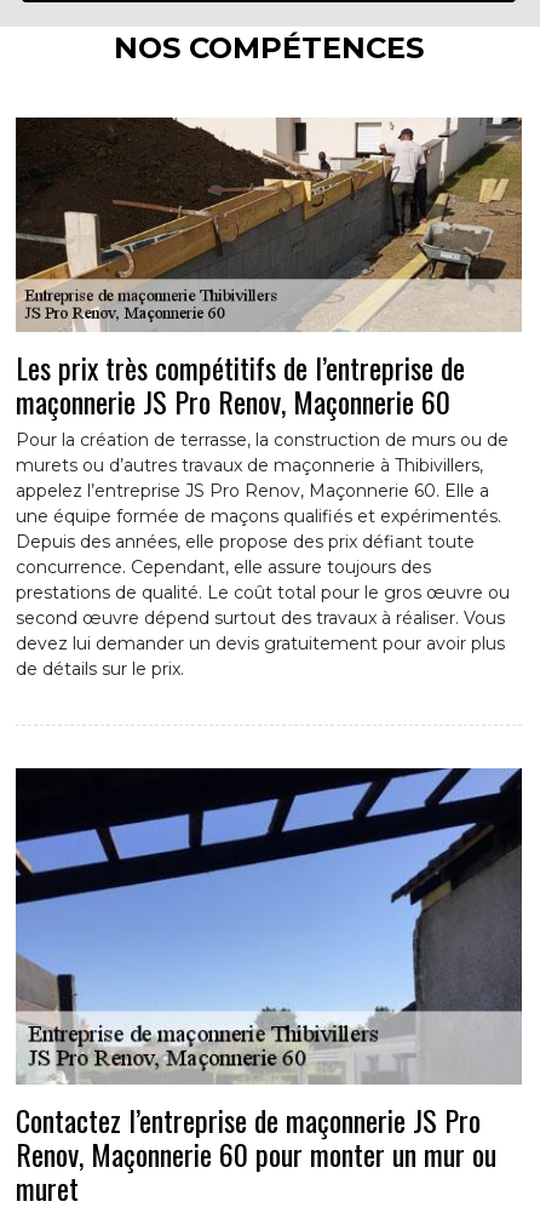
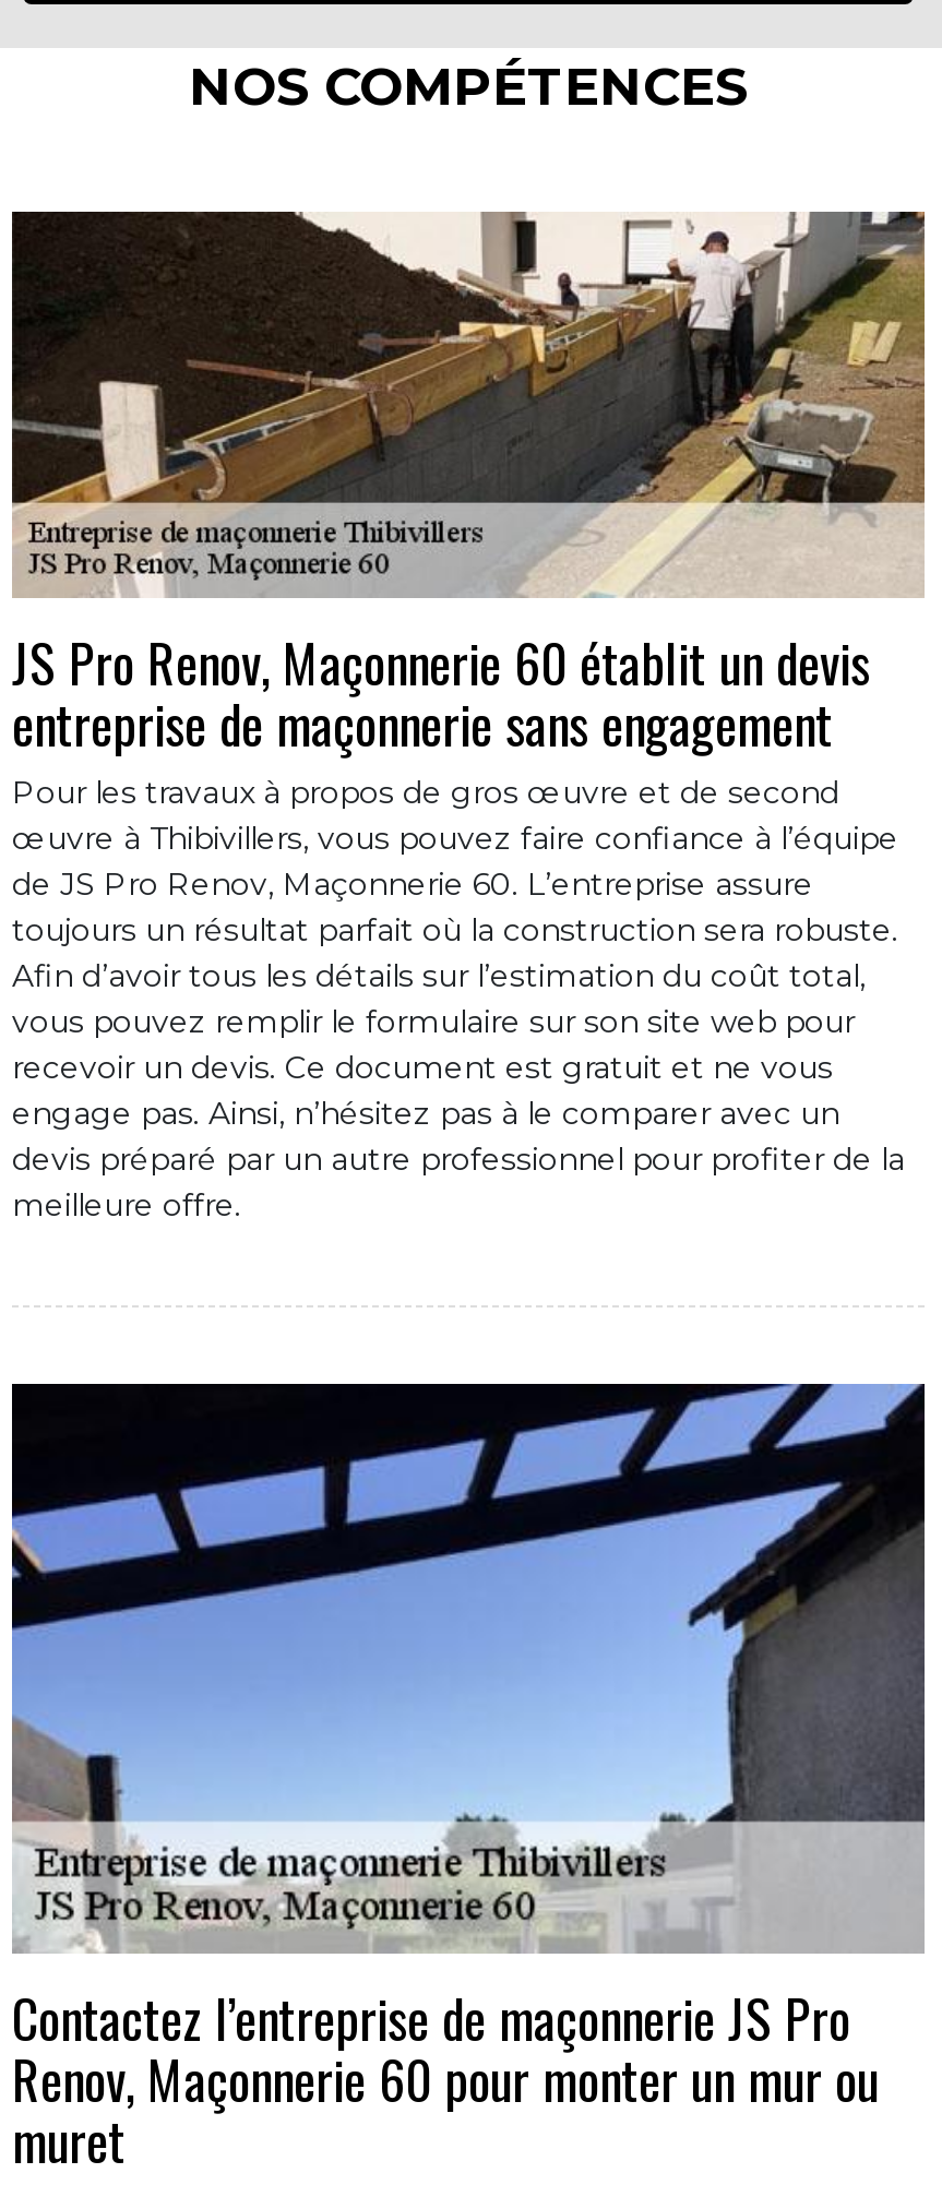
[16,345,510,680] Les prix très compétitifs de l’entreprise de | maçonnerie JS Pro Renov, Maçonnerie 60 | Pour la création de terrasse, la construction de murs ou de | murets ou d’autres travaux de maçonnerie à Thibivillers, | appelez l’entreprise JS Pro Renov, Maçonnerie 60. Elle a | une équipe formée de maçons qualifiés et expérimentés. | Depuis des années, elle propose des prix défiant toute | concurrence. Cependant, elle assure toujours des | prestations de qualité. Le coût total pour le gros œuvre ou | second œuvre dépend surtout des travaux à réaliser. Vous | devez lui demander un devis gratuitement pour avoir plus | de détails sur le prix. -> [12,622,905,1225] JS Pro Renov, Maçonnerie 60 établit un devis | entreprise de maçonnerie sans engagement | Pour les travaux à propos de gros œuvre et de second | œuvre à Thibivillers, vous pouvez faire confiance à l’équipe | de JS Pro Renov, Maçonnerie 60. L’entreprise assure | toujours un résultat parfait où la construction sera robuste. | Afin d’avoir tous les détails sur l’estimation du coût total, | vous pouvez remplir le formulaire sur son site web pour | recevoir un devis. Ce document est gratuit et ne vous | engage pas. Ainsi, n’hésitez pas à le comparer avec un | devis préparé par un autre professionnel pour profiter de la | meilleure offre.

